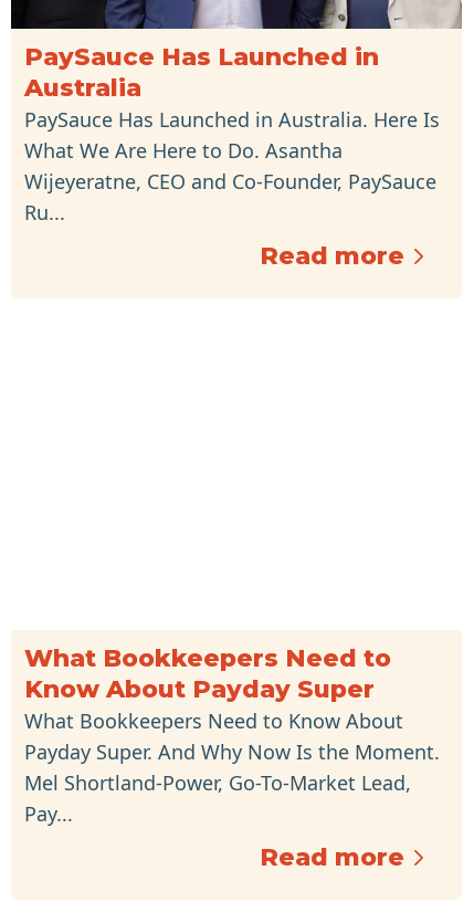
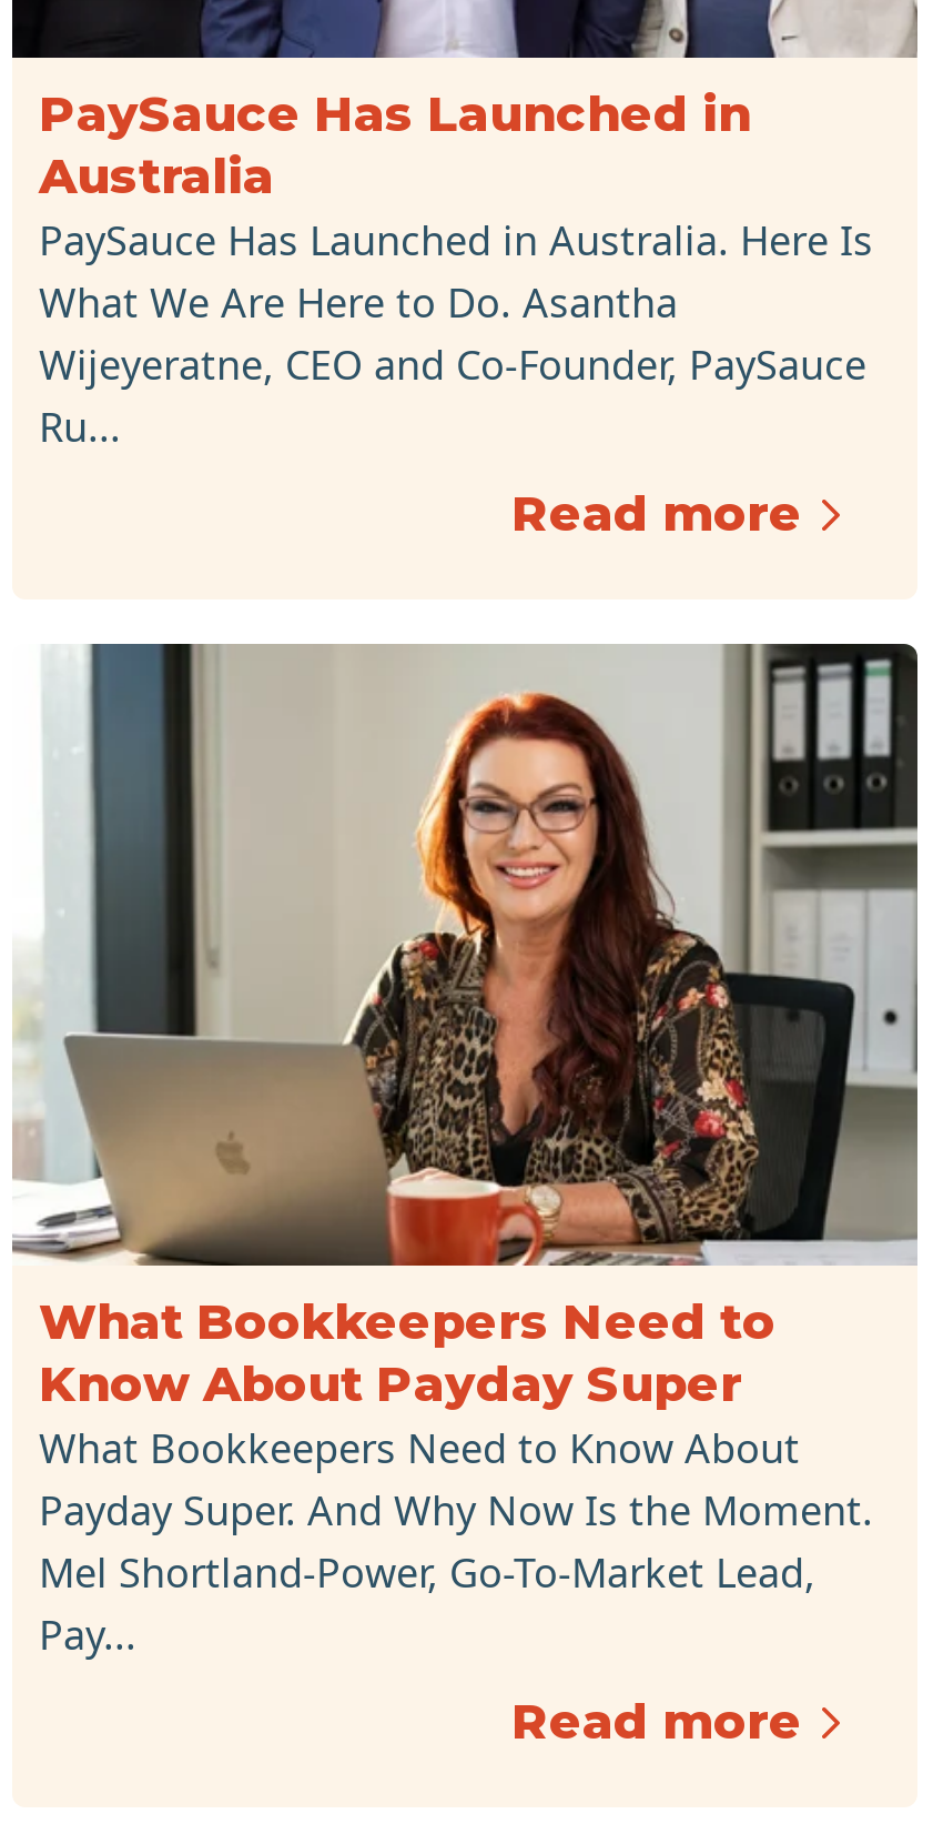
none -> [10,642,920,1268] [image]

